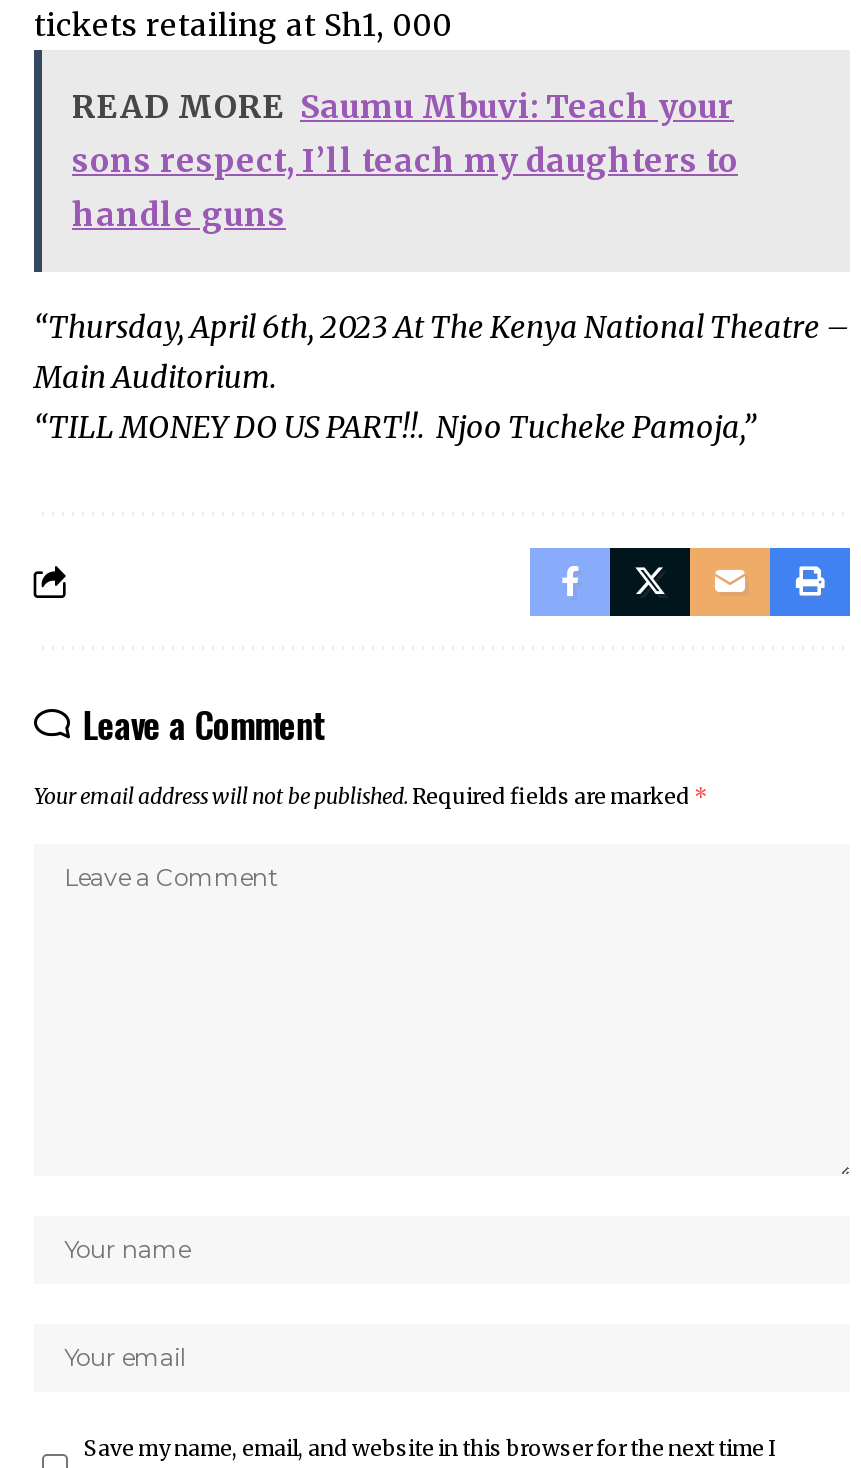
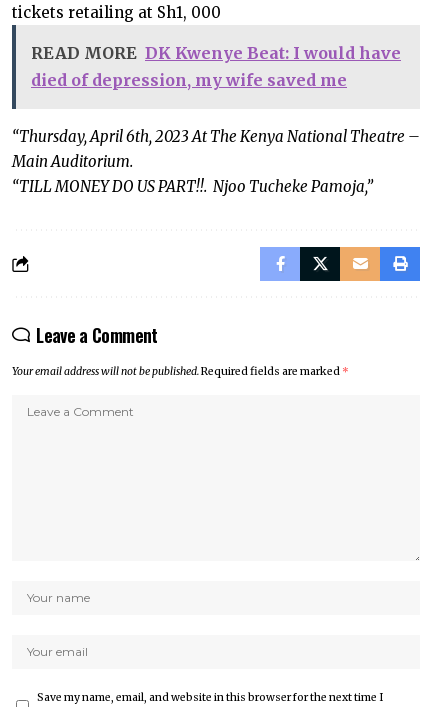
[72,87,738,235] READ MORE Saumu Mbuvi: Teach your | sons respect, I’ll teach my daughters to | handle guns -> [31,43,401,90] READ MORE DK Kwenye Beat: I would have | died of depression, my wife saved me

